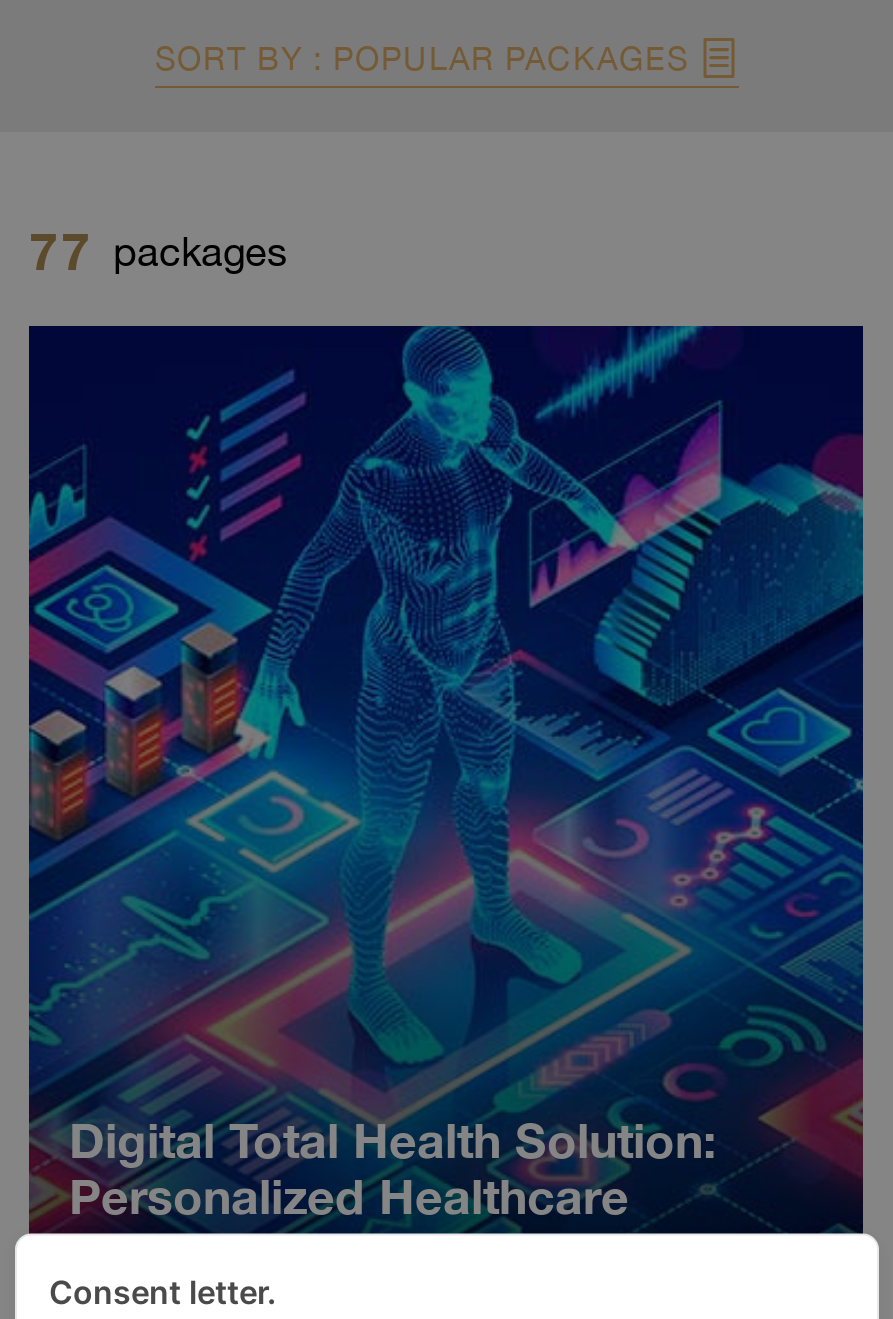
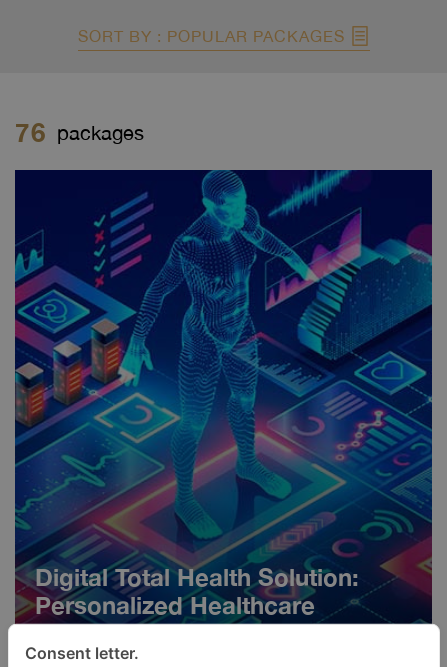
[29,220,287,282] 77 packages -> [15,117,144,148] 76 packages

